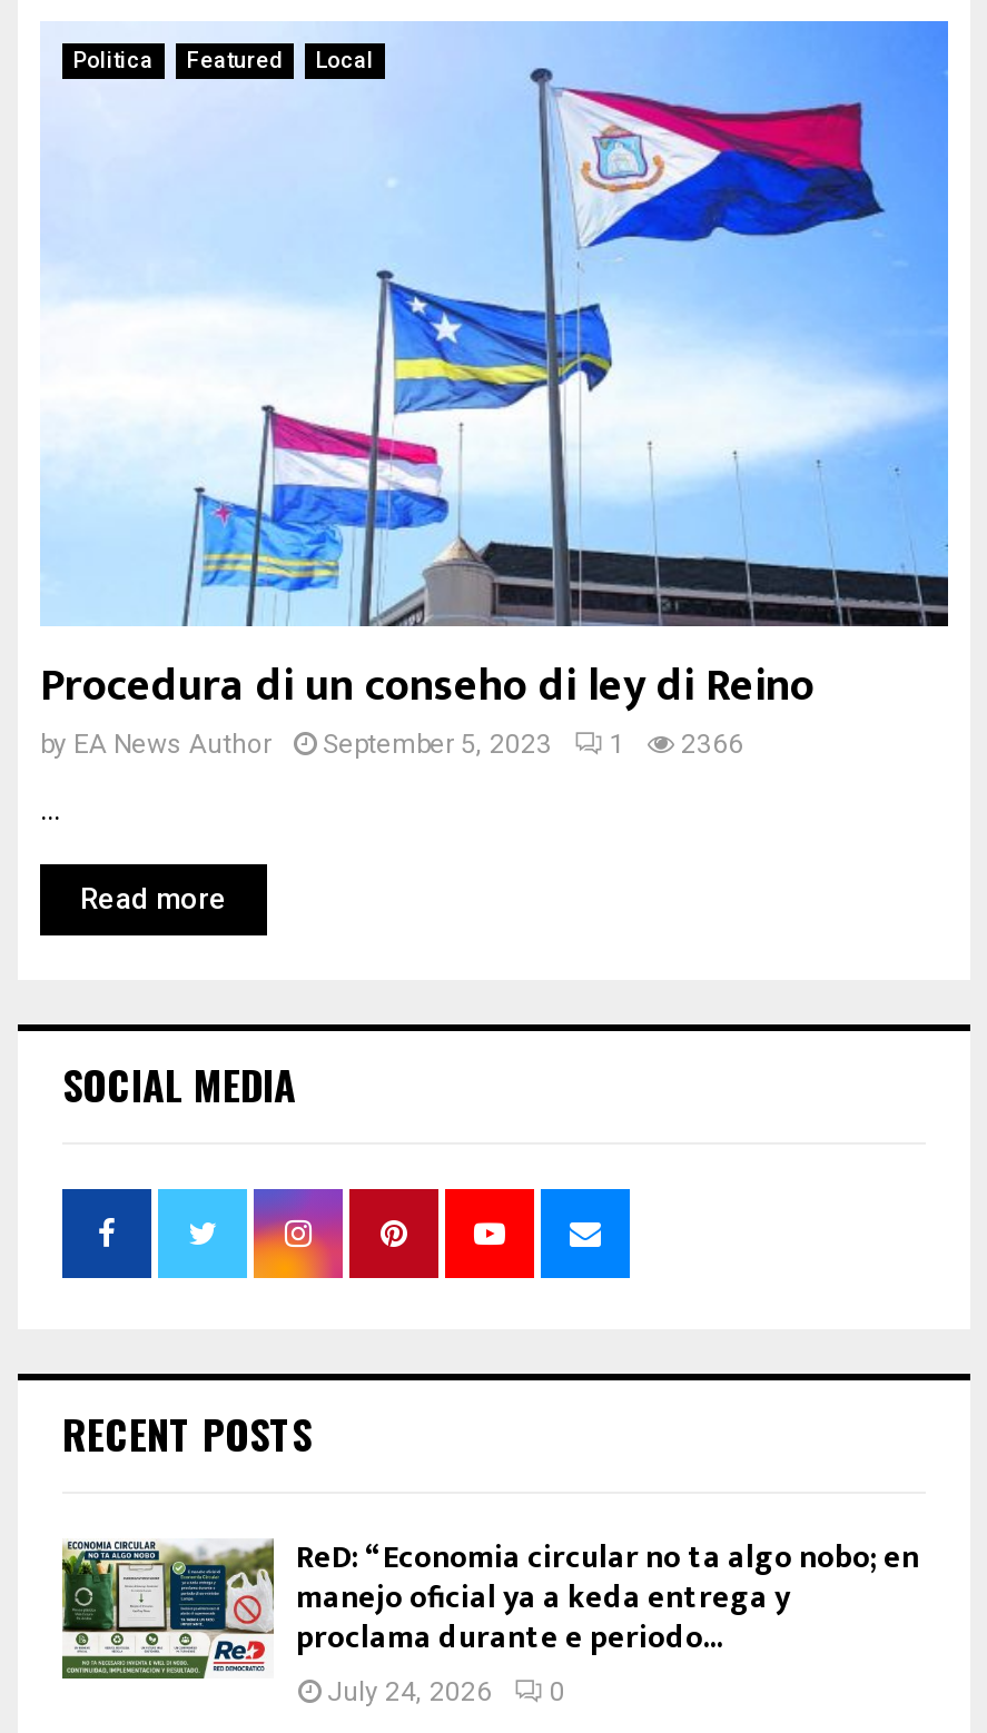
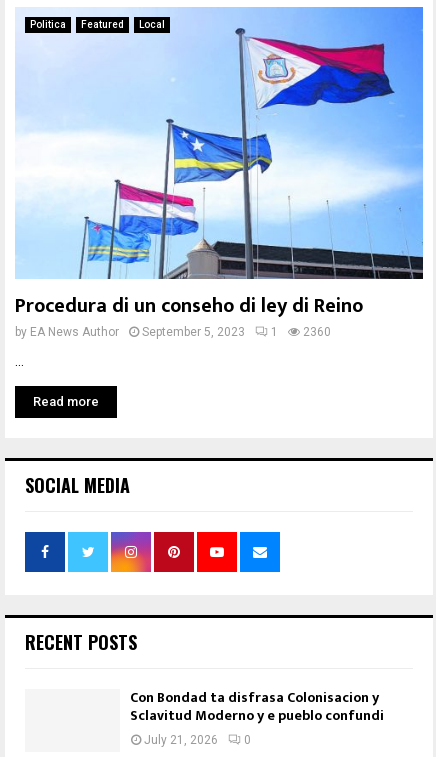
[40,729,743,760] by EA News Author September 5, 2023 1 2366 -> [15,325,331,339] by EA News Author September 5, 2023 1 2360
[60,1541,265,1681] [image] -> none
[296,1532,919,1707] ReD: “ Economia circular no ta algo nobo; en | manejo oficial ya a keda entrega y | proclama durante e periodo... | July 24, 2026 -> [130,686,384,747] Con Bondad ta disfrasa Colonisacion y | Sclavitud Moderno y e pueblo confundi | July 21, 2026

